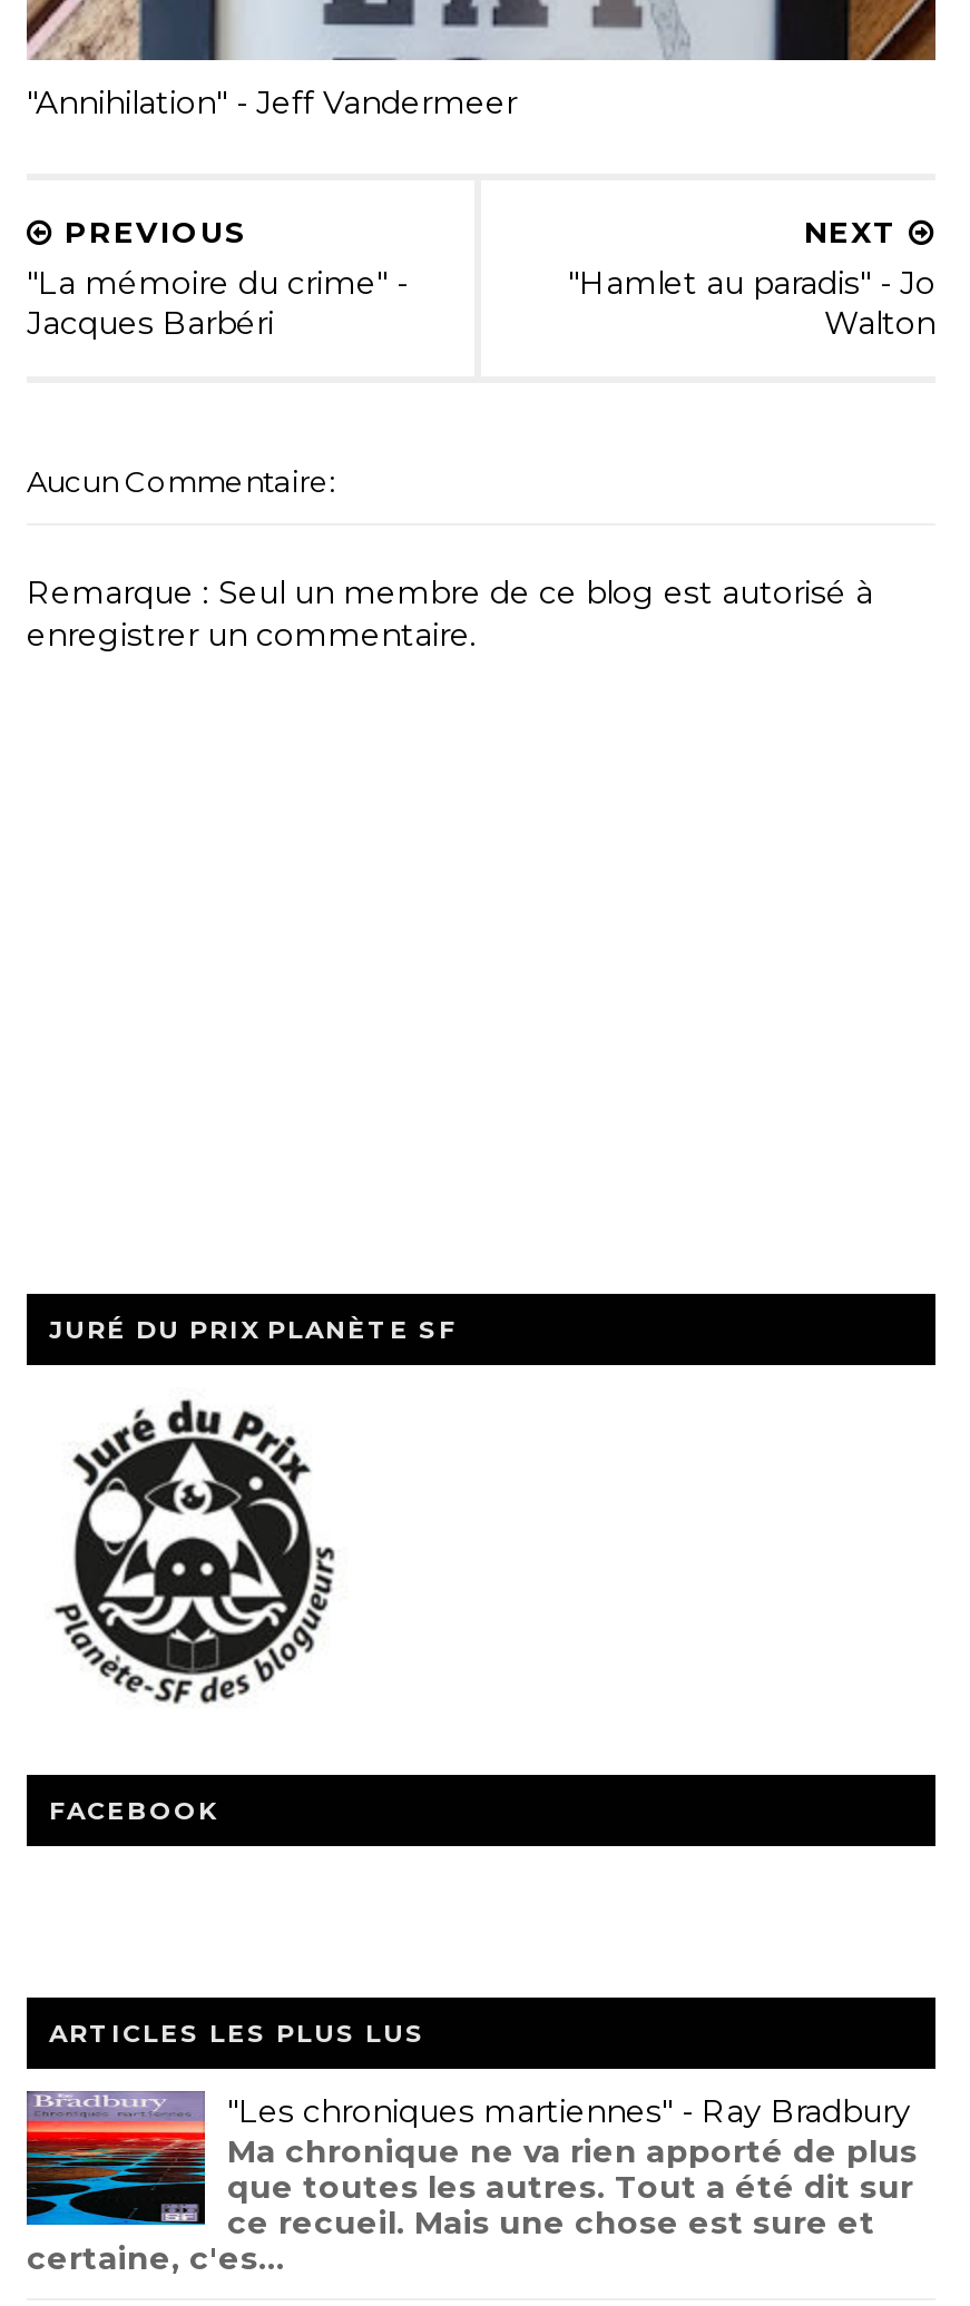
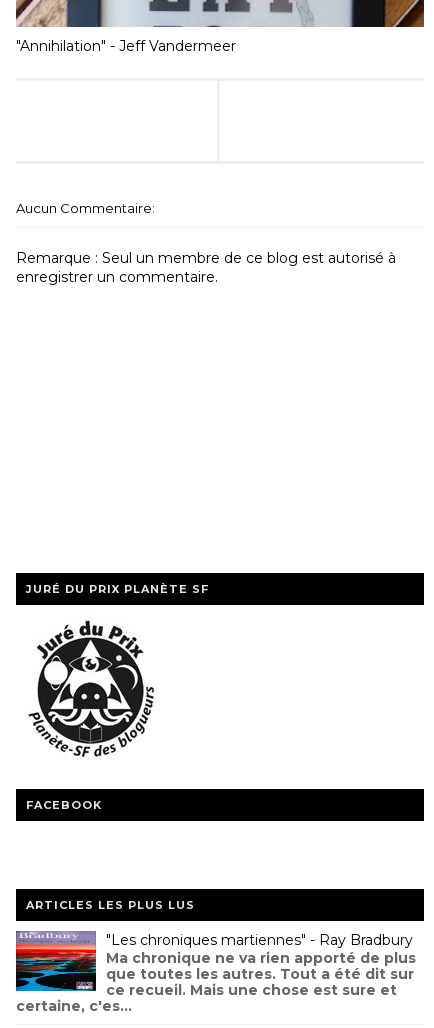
[27,214,408,343] PREVIOUS | "La mémoire du crime" - | Jacques Barbéri -> none
[568,214,935,343] NEXT | "Hamlet au paradis" - Jo | Walton -> none

